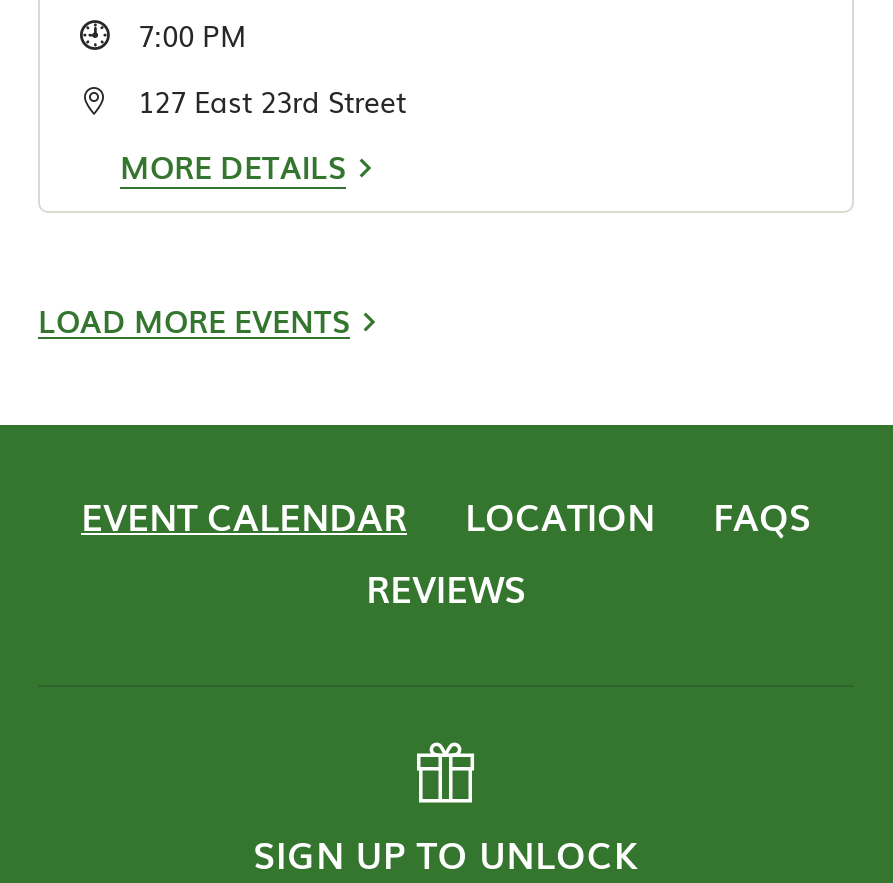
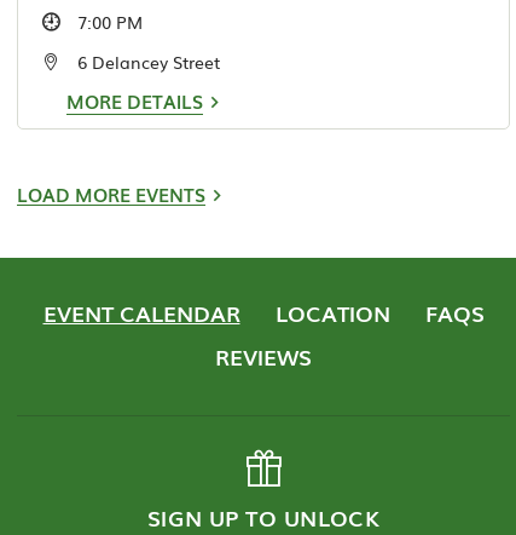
[138,80,406,120] 127 East 23rd Street -> [77,49,220,73] 6 Delancey Street

